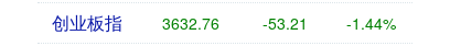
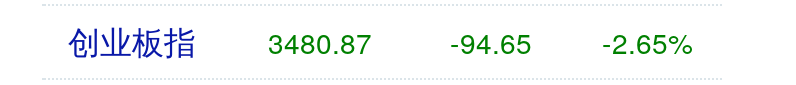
[162,12,219,34] 3632.76 -> [268,22,372,62] 3480.87
[262,12,308,34] -53.21 -> [450,22,532,62] -94.65
[346,12,396,34] -1.44% -> [602,22,692,62] -2.65%

